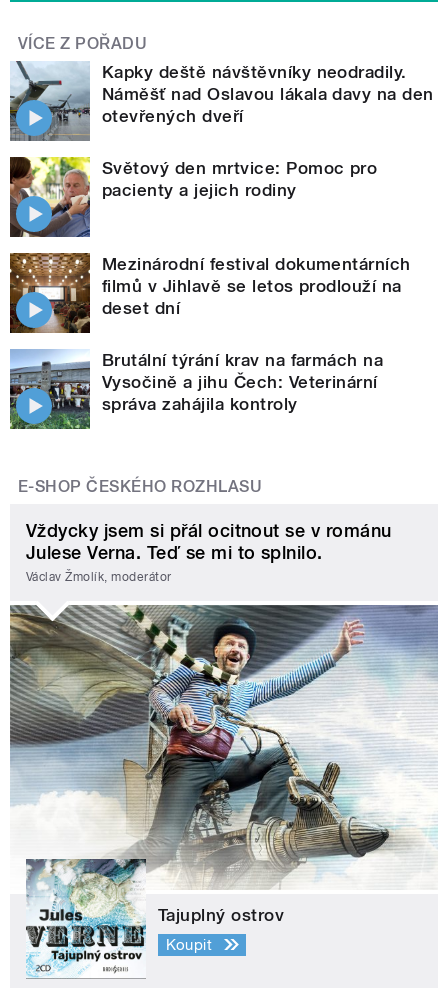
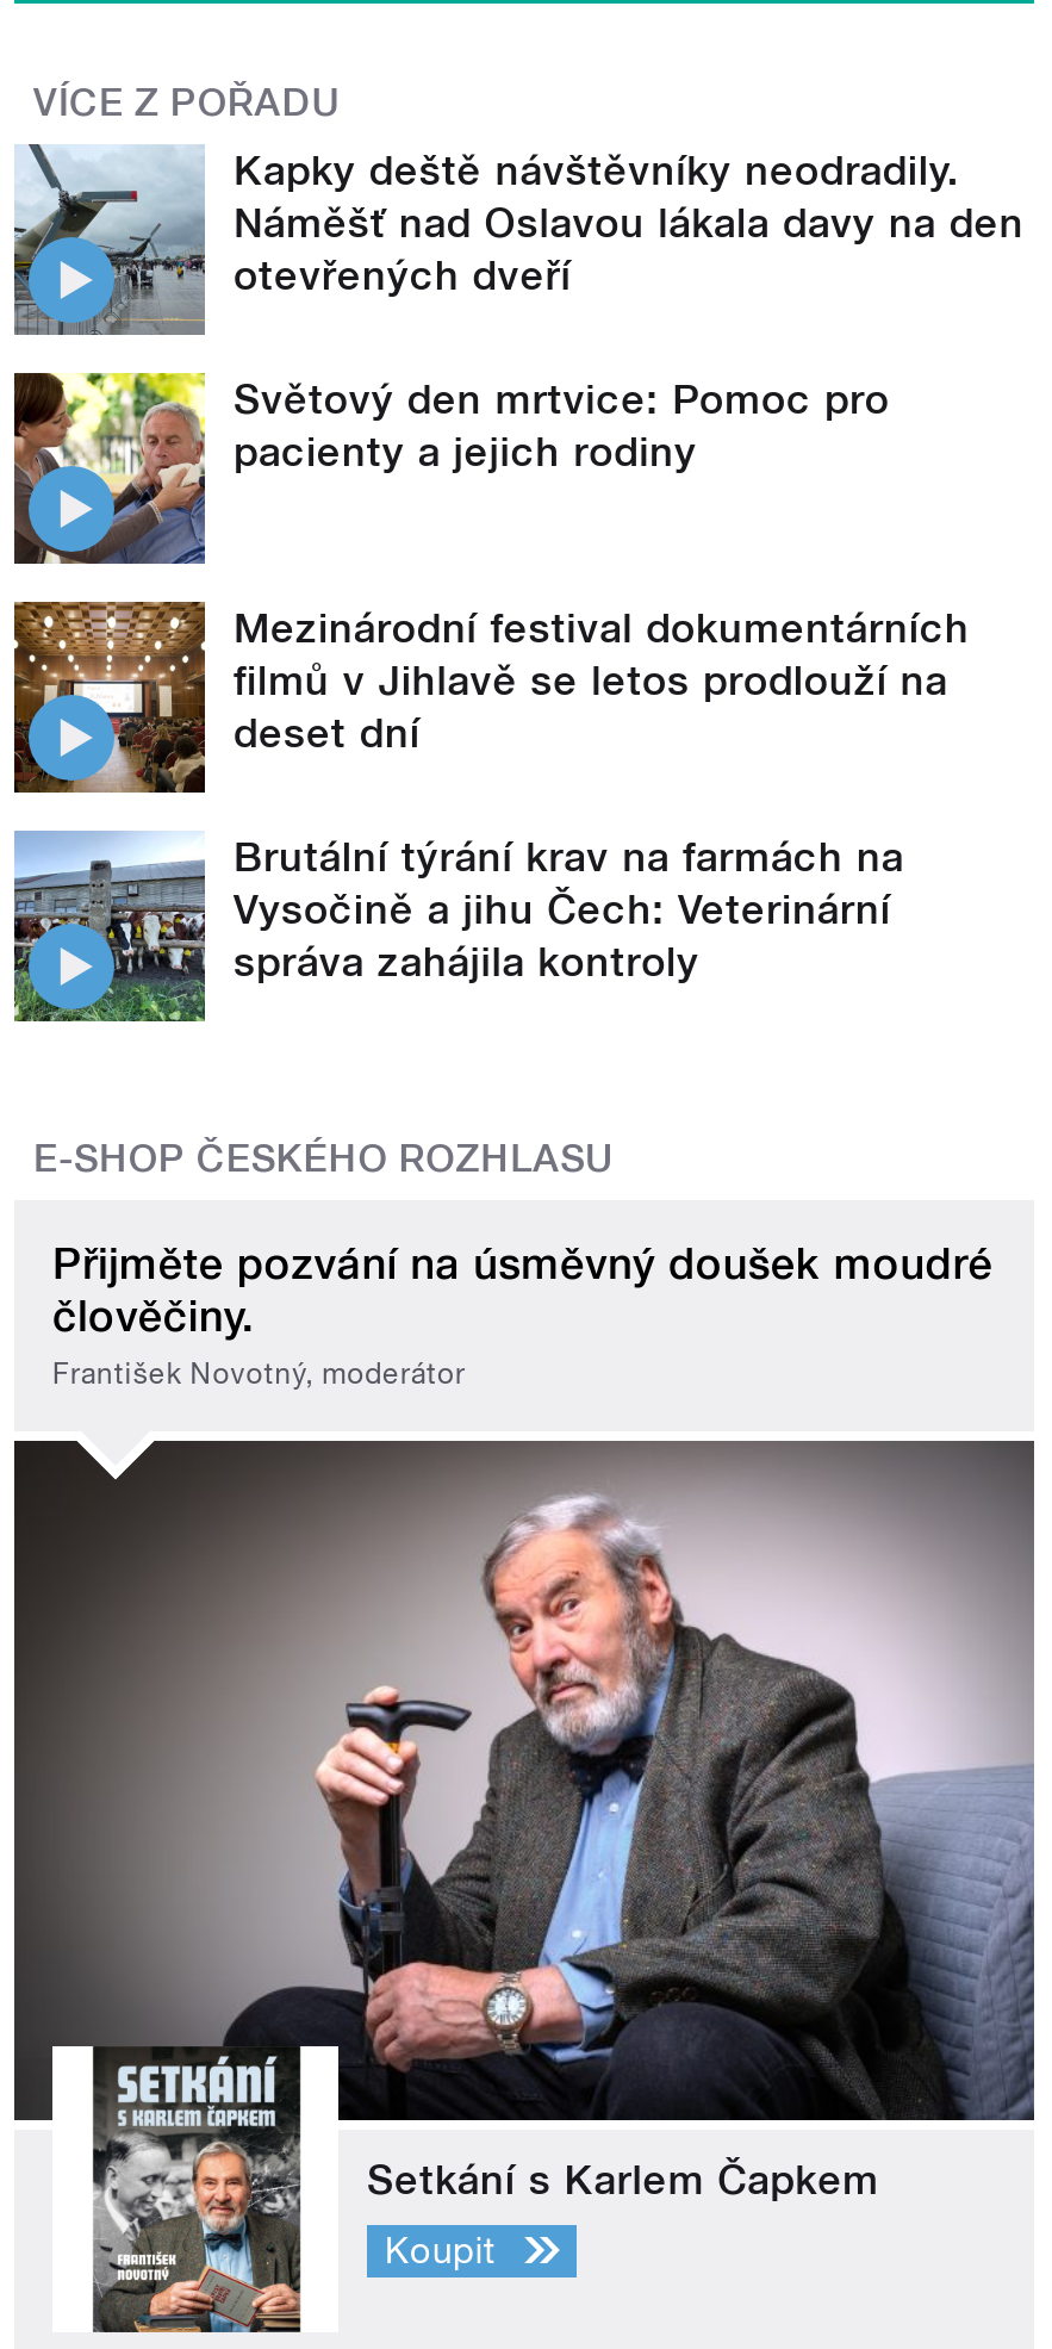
[26,520,392,584] Vždycky jsem si přál ocitnout se v románu | Julese Verna. Teď se mi to splnilo. | Václav Žmolík, moderátor -> [52,1239,993,1391] Přijměte pozvání na úsměvný doušek moudré | člověčiny. | František Novotný, moderátor
[9,605,439,979] [image] | Tajuplný ostrov -> [12,1438,1037,2335] [image] | Setkání s Karlem Čapkem

